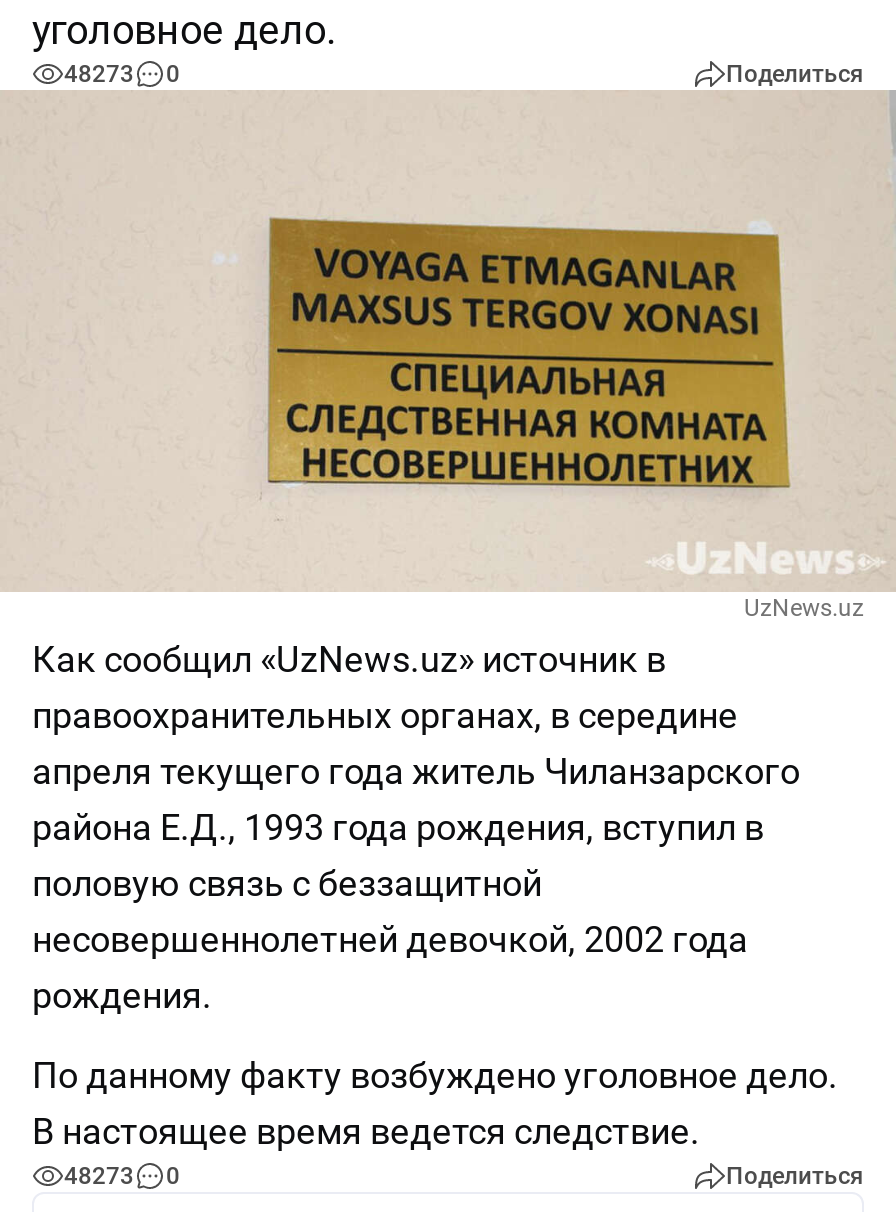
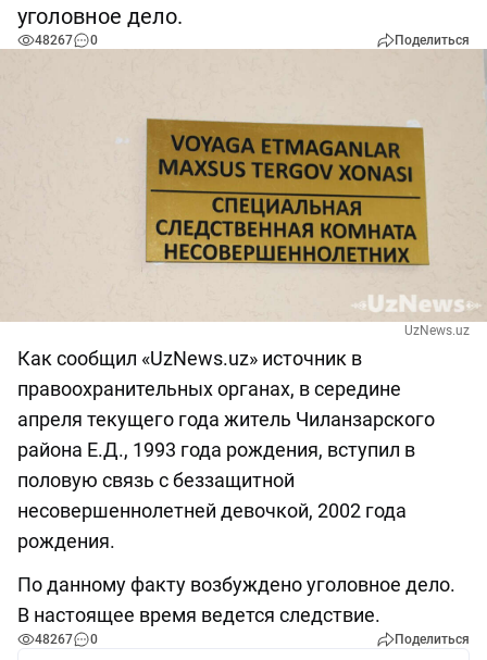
[64,60,180,88] 48273 0 -> [35,33,98,48] 48267 0
[64,1162,180,1190] 48273 0 -> [35,632,98,647] 48267 0

